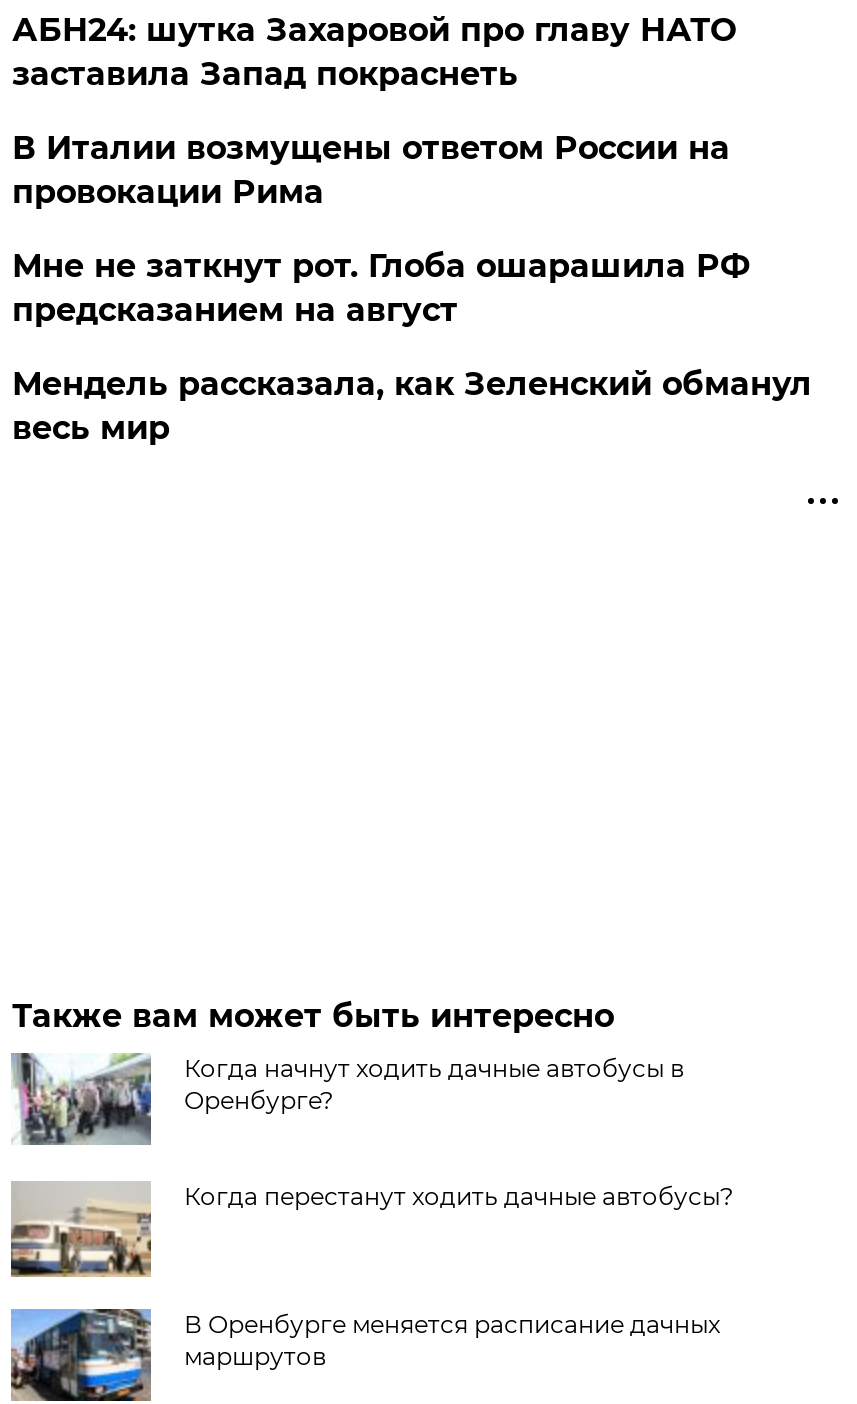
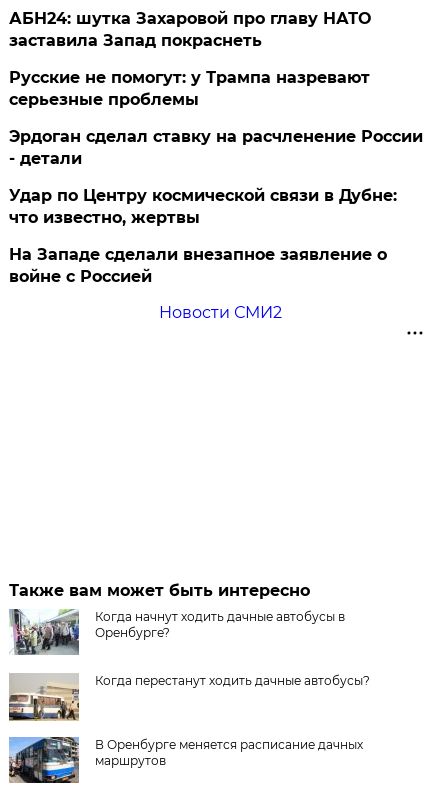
[12,129,812,447] В Италии возмущены ответом России на | провокации Рима | Мне не заткнут рот. Глоба ошарашила РФ | предсказанием на август | Мендель рассказала, как Зеленский обманул | весь мир -> [9,68,423,322] Русские не помогут: у Трампа назревают | серьезные проблемы | Эрдоган сделал ставку на расчленение России | - детали | Удар по Центру космической связи в Дубне: | что известно, жертвы | На Западе сделали внезапное заявление о | войне с Россией | Новости СМИ2

